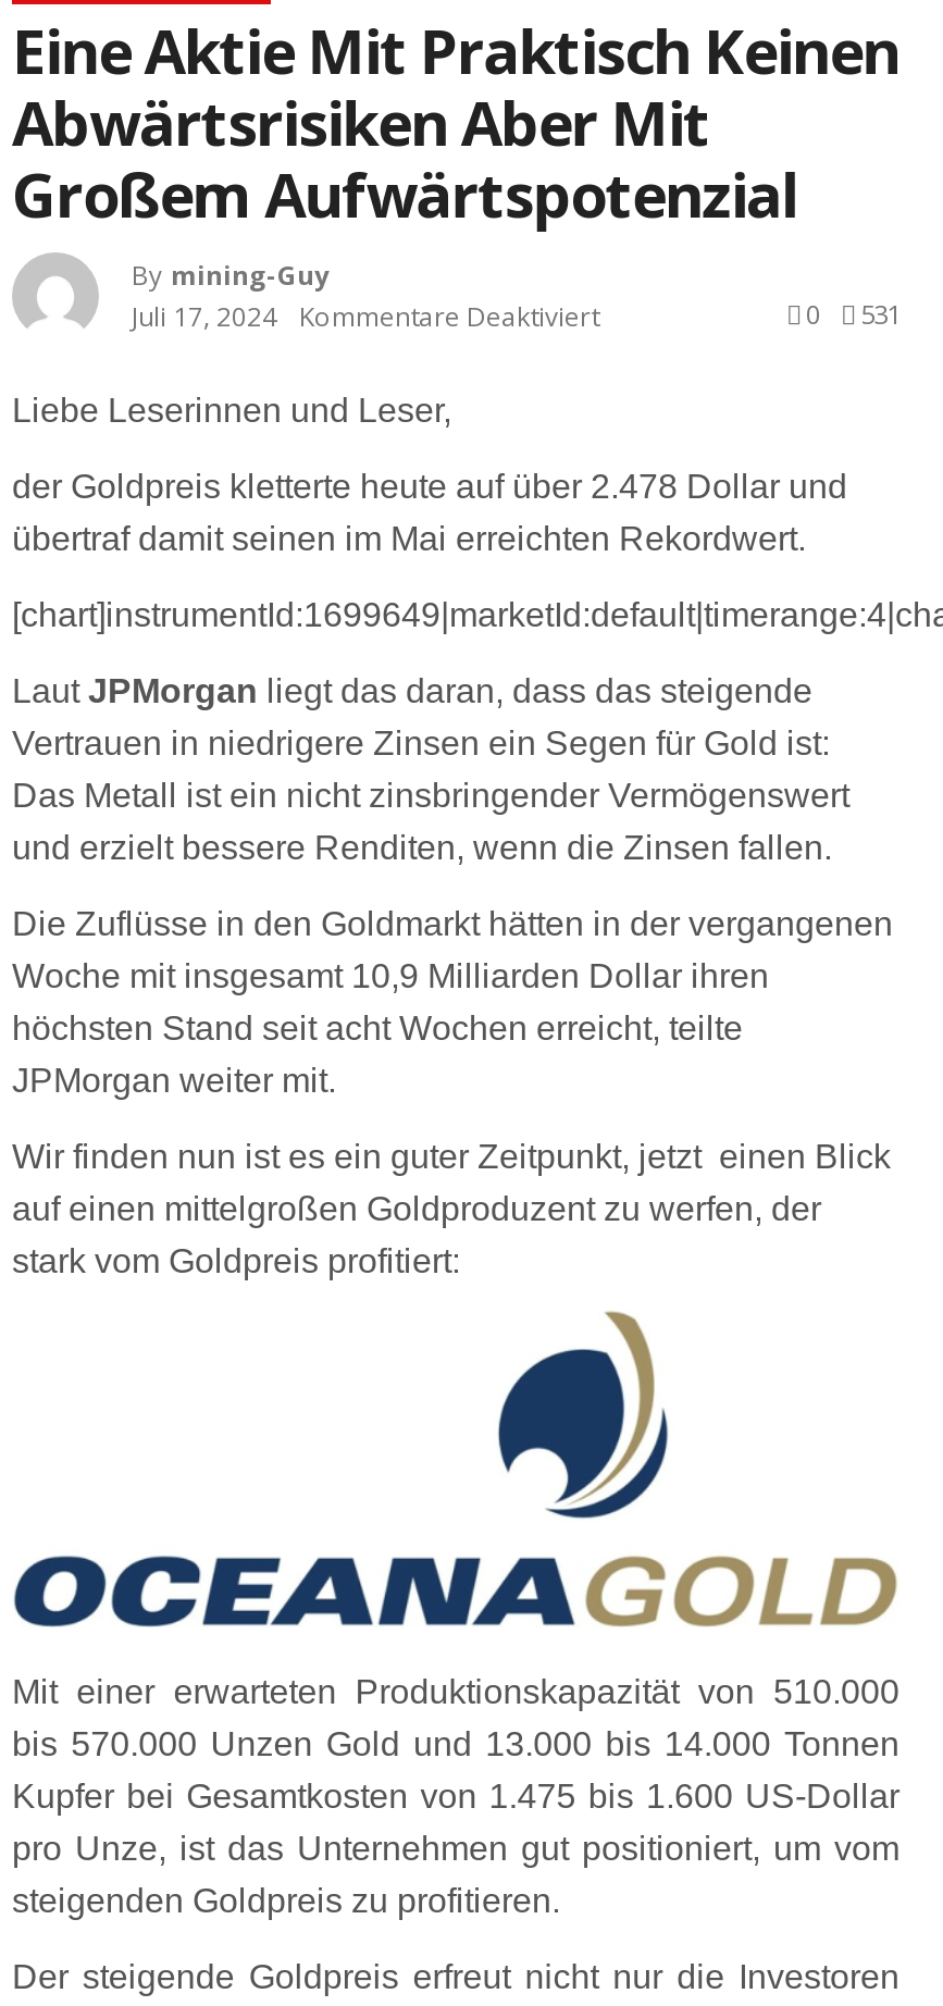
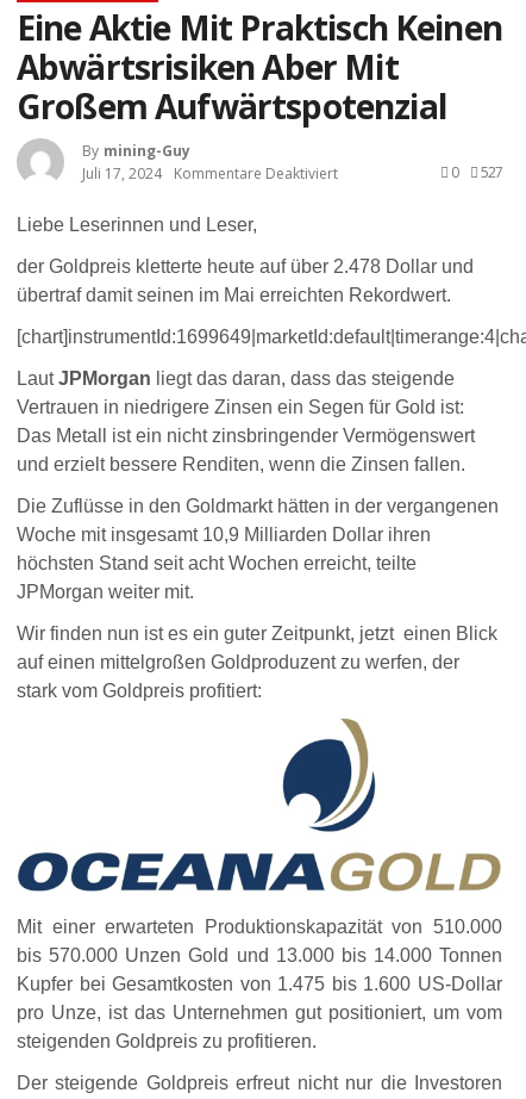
[806,296,899,333] 0 531 -> [451,162,502,182] 0 527

